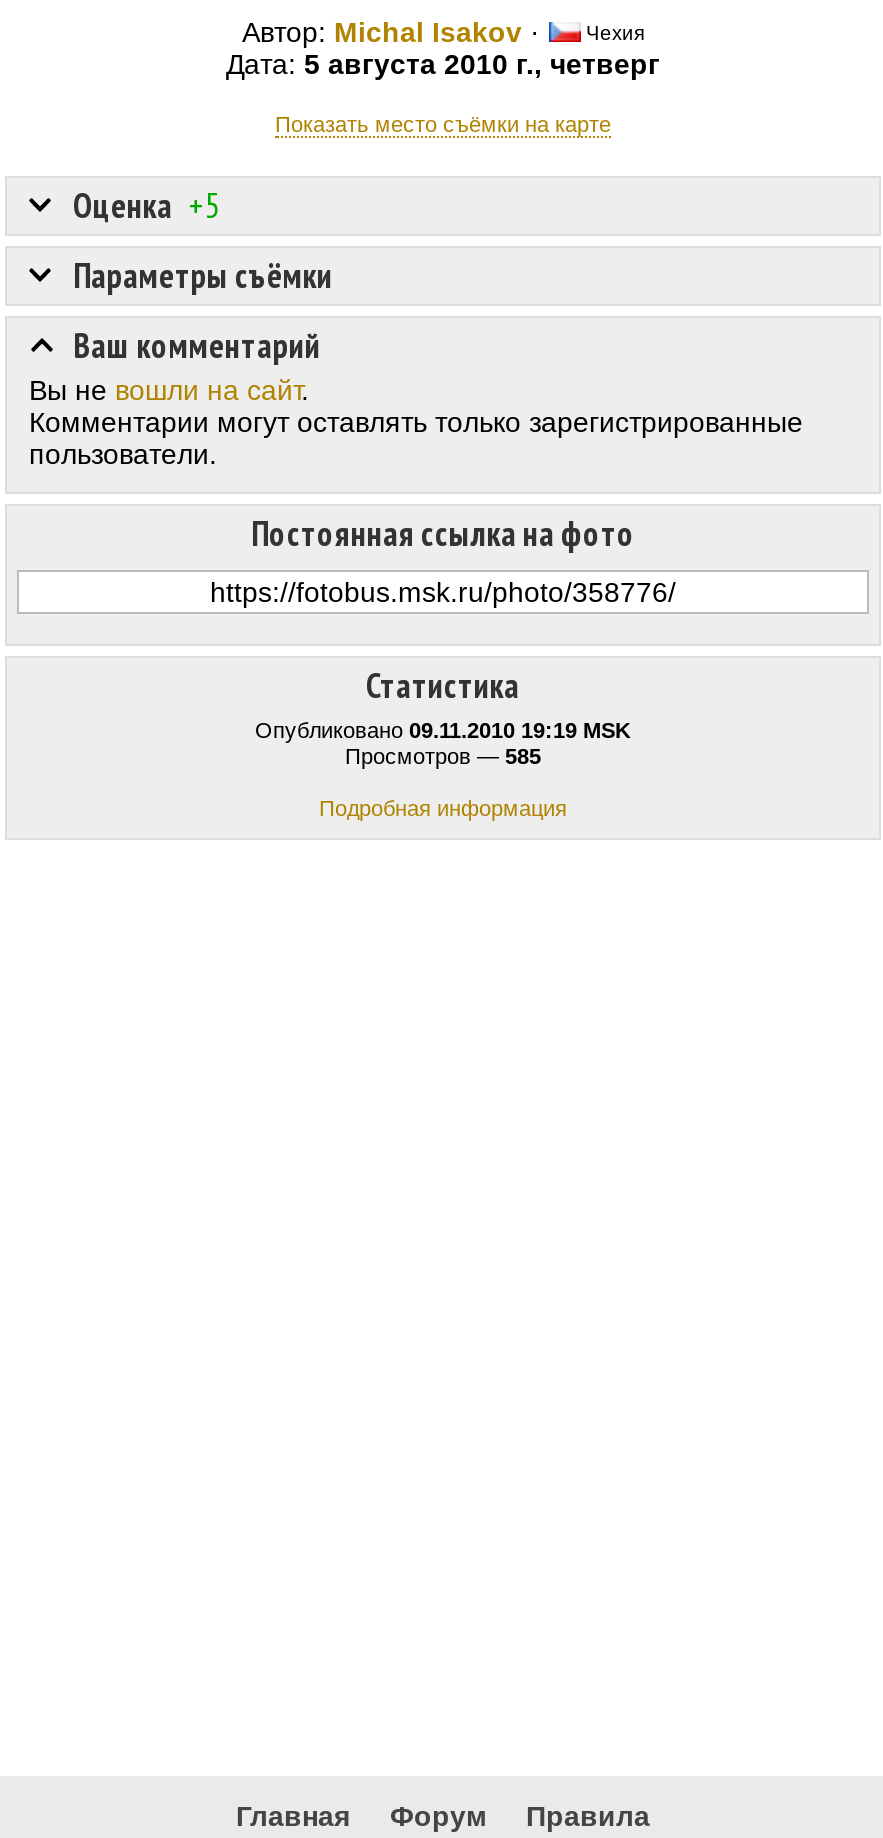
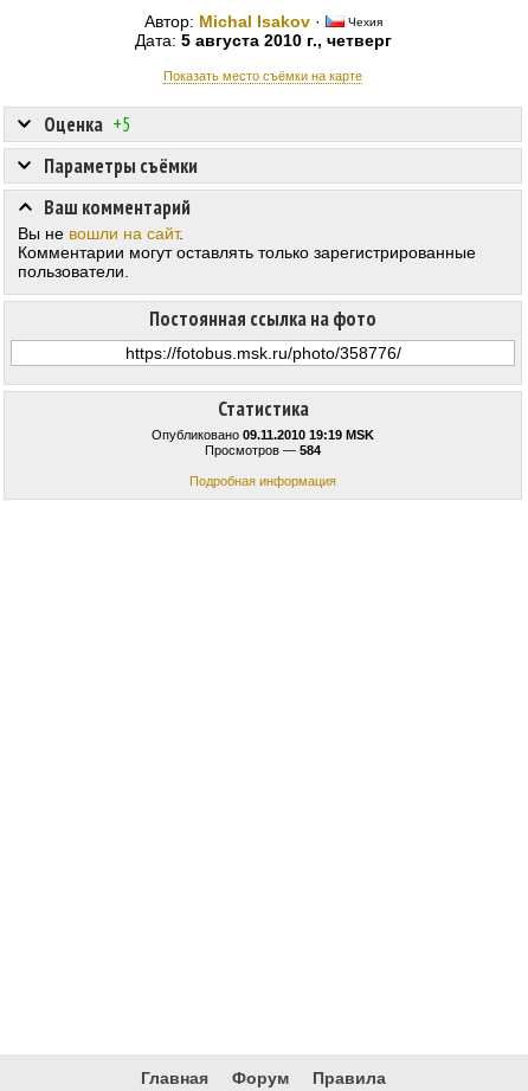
[345,744,541,768] Просмотров — 585 -> [205,443,321,457] Просмотров — 584

